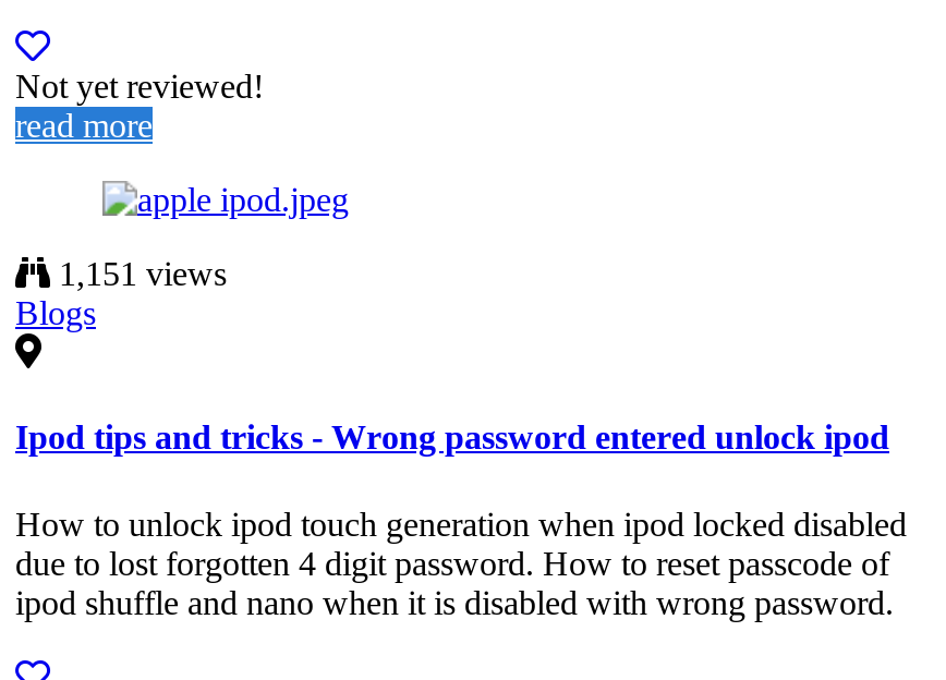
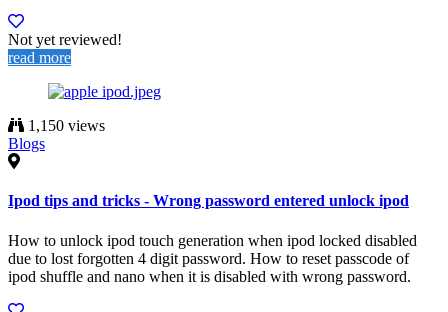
[50,255,227,292] 1,151 views -> [24,117,105,134] 1,150 views

